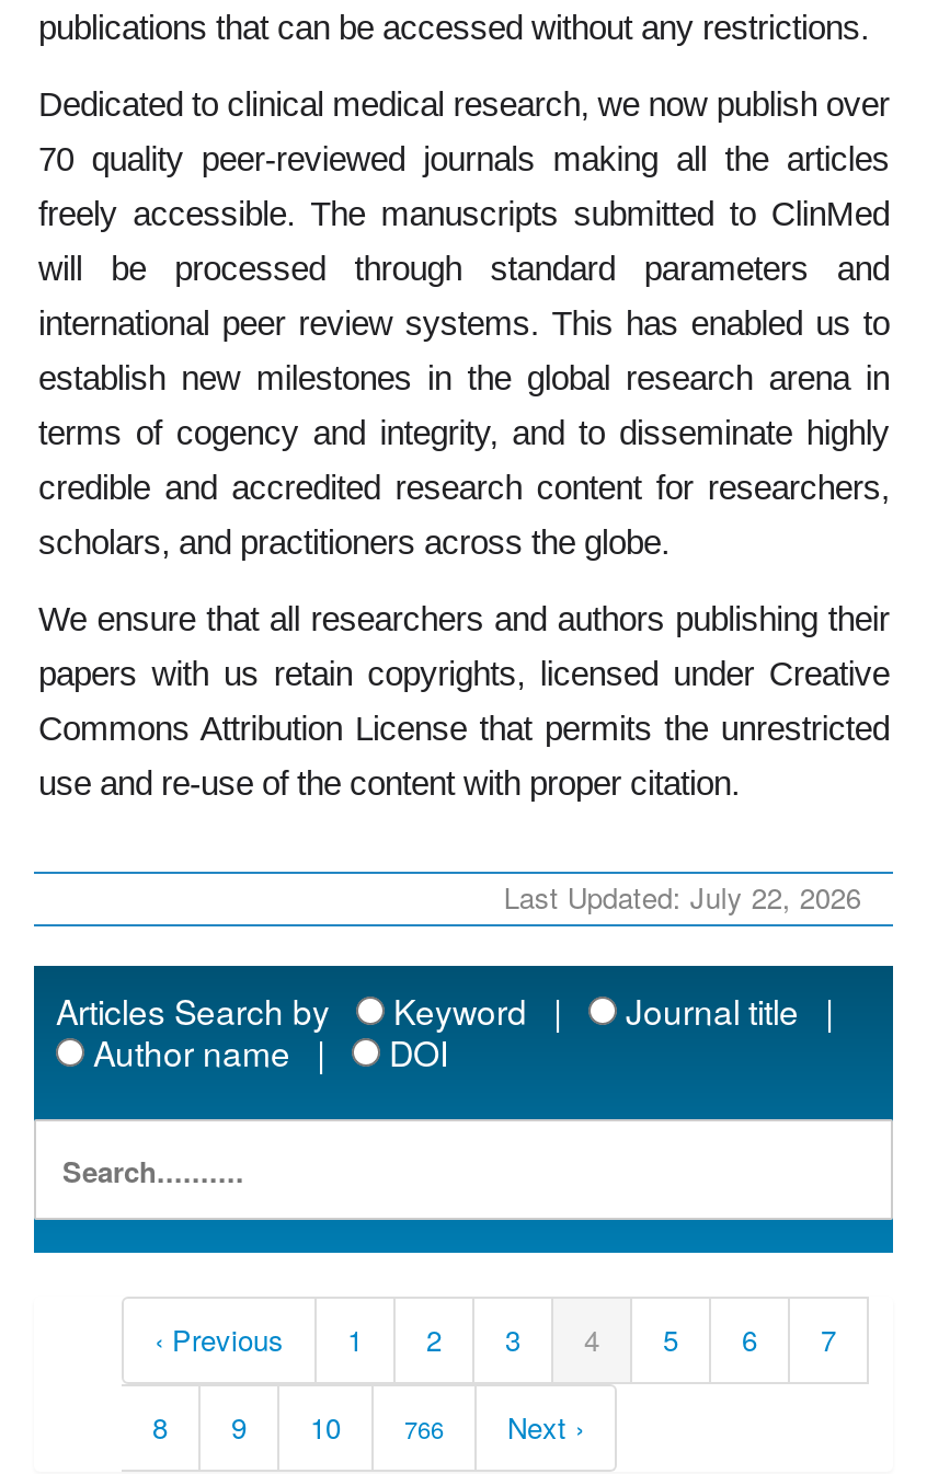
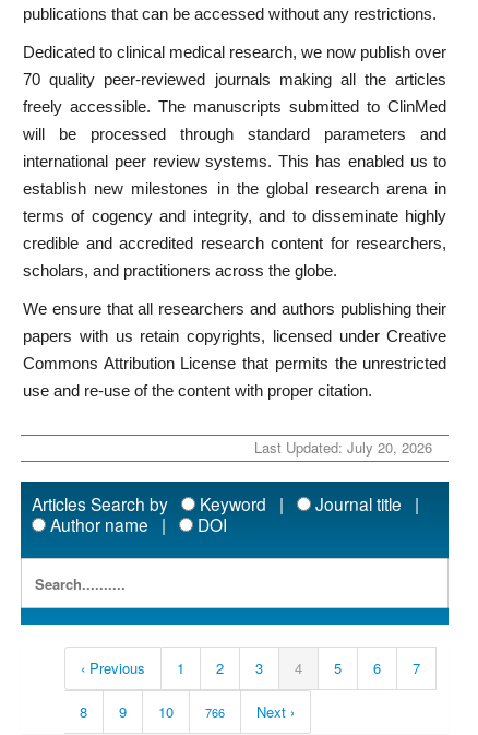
[504,877,861,918] Last Updated: July 22, 2026 -> [255,437,433,458] Last Updated: July 20, 2026

